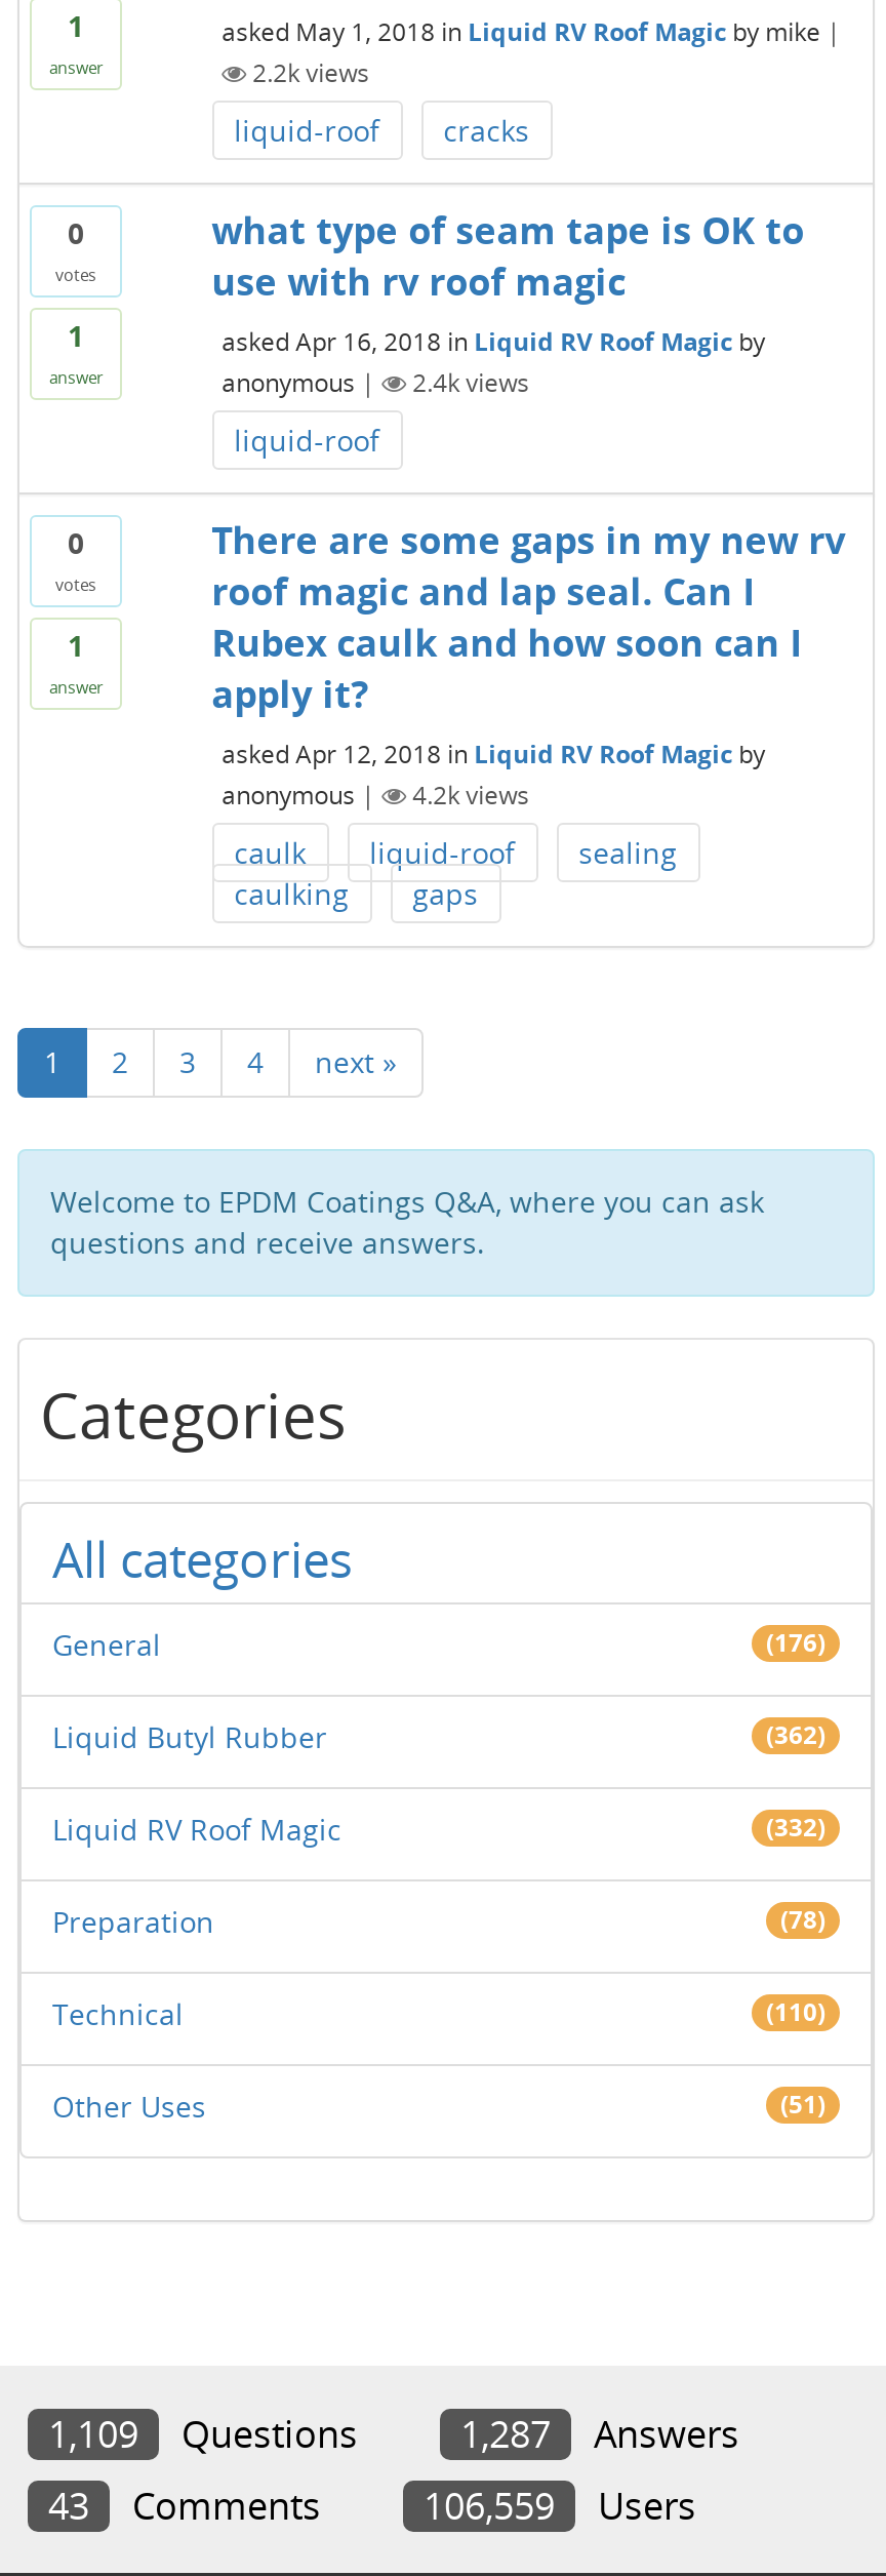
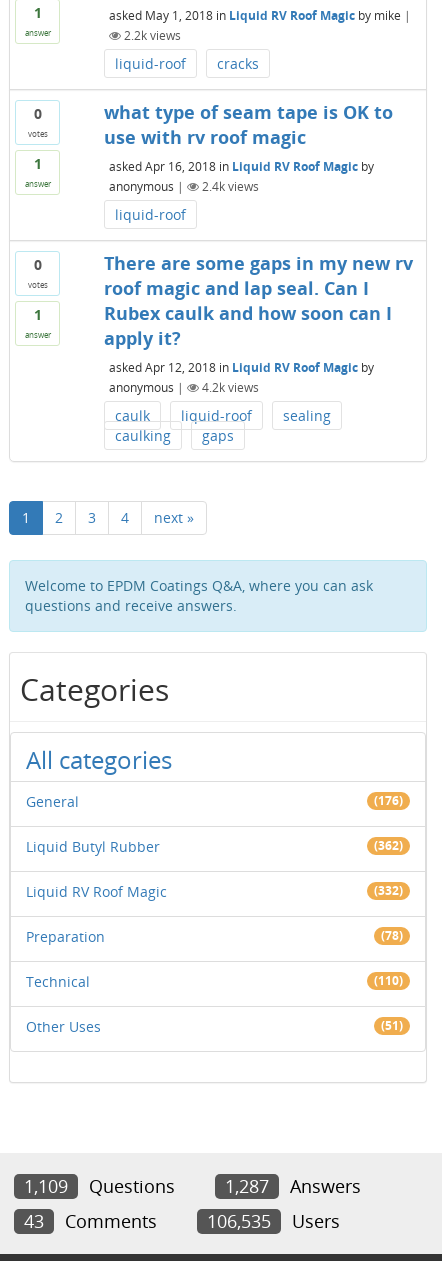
[424,2481,696,2530] 106,559 Users -> [207,1209,340,1233] 106,535 Users

